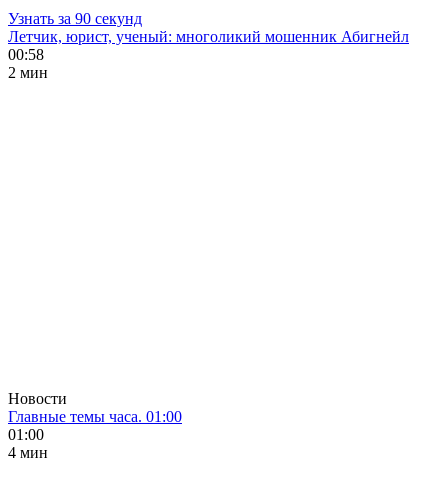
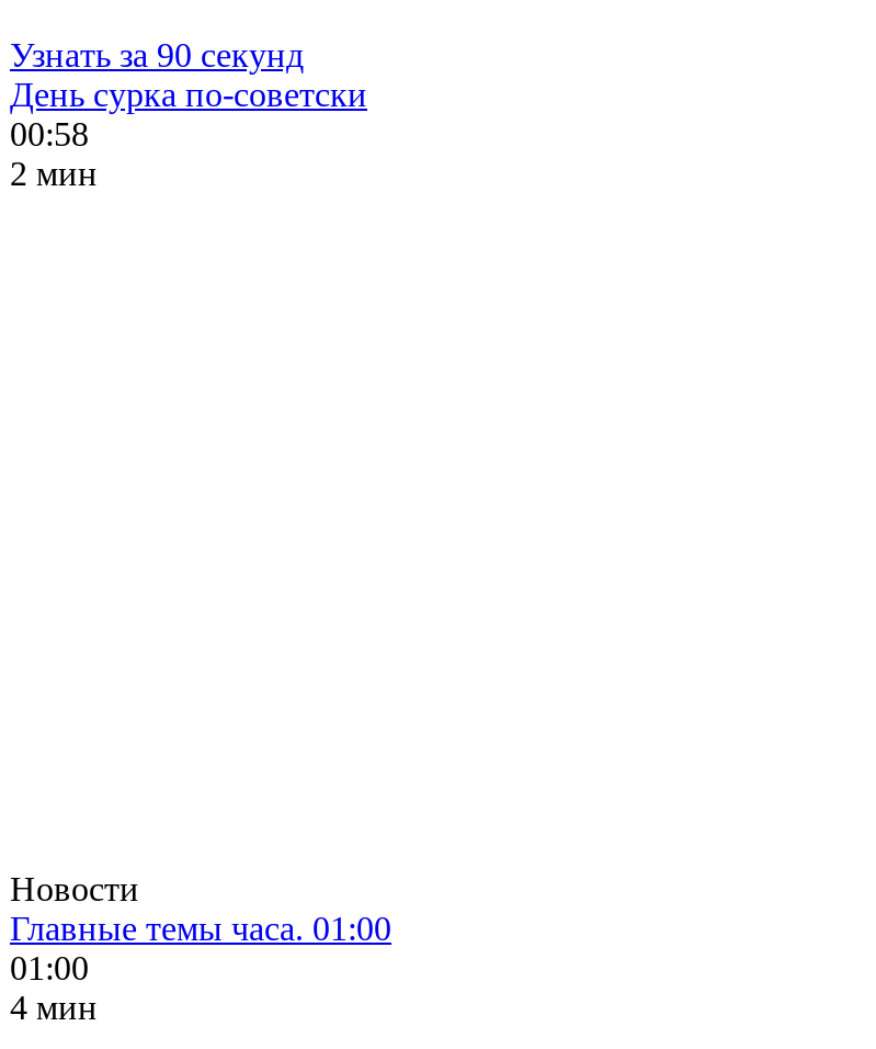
[8,28,409,45] Летчик, юрист, ученый: многоликий мошенник Абигнейл -> [10,76,367,113] День сурка по-советски

